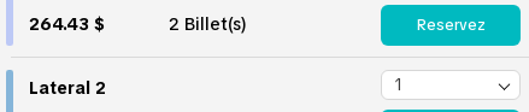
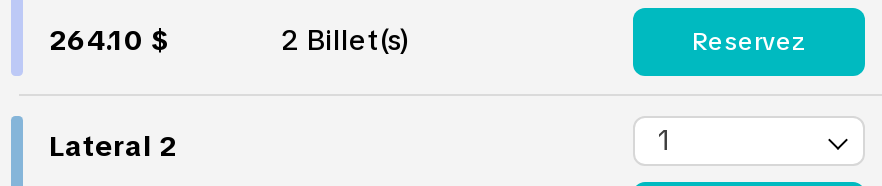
[29,13,105,34] 264.43 $ -> [49,21,169,57] 264.10 $

